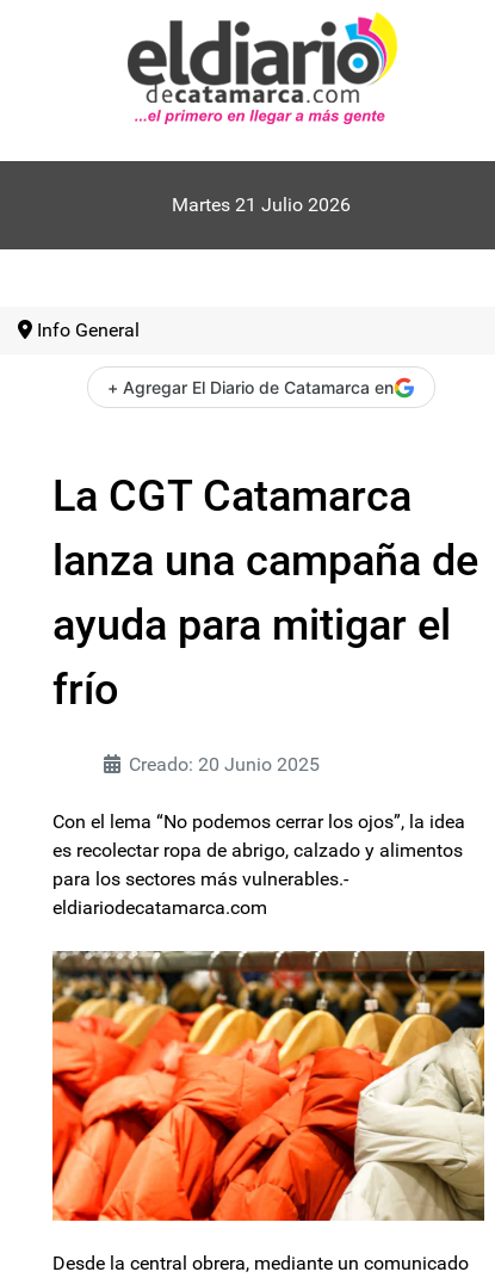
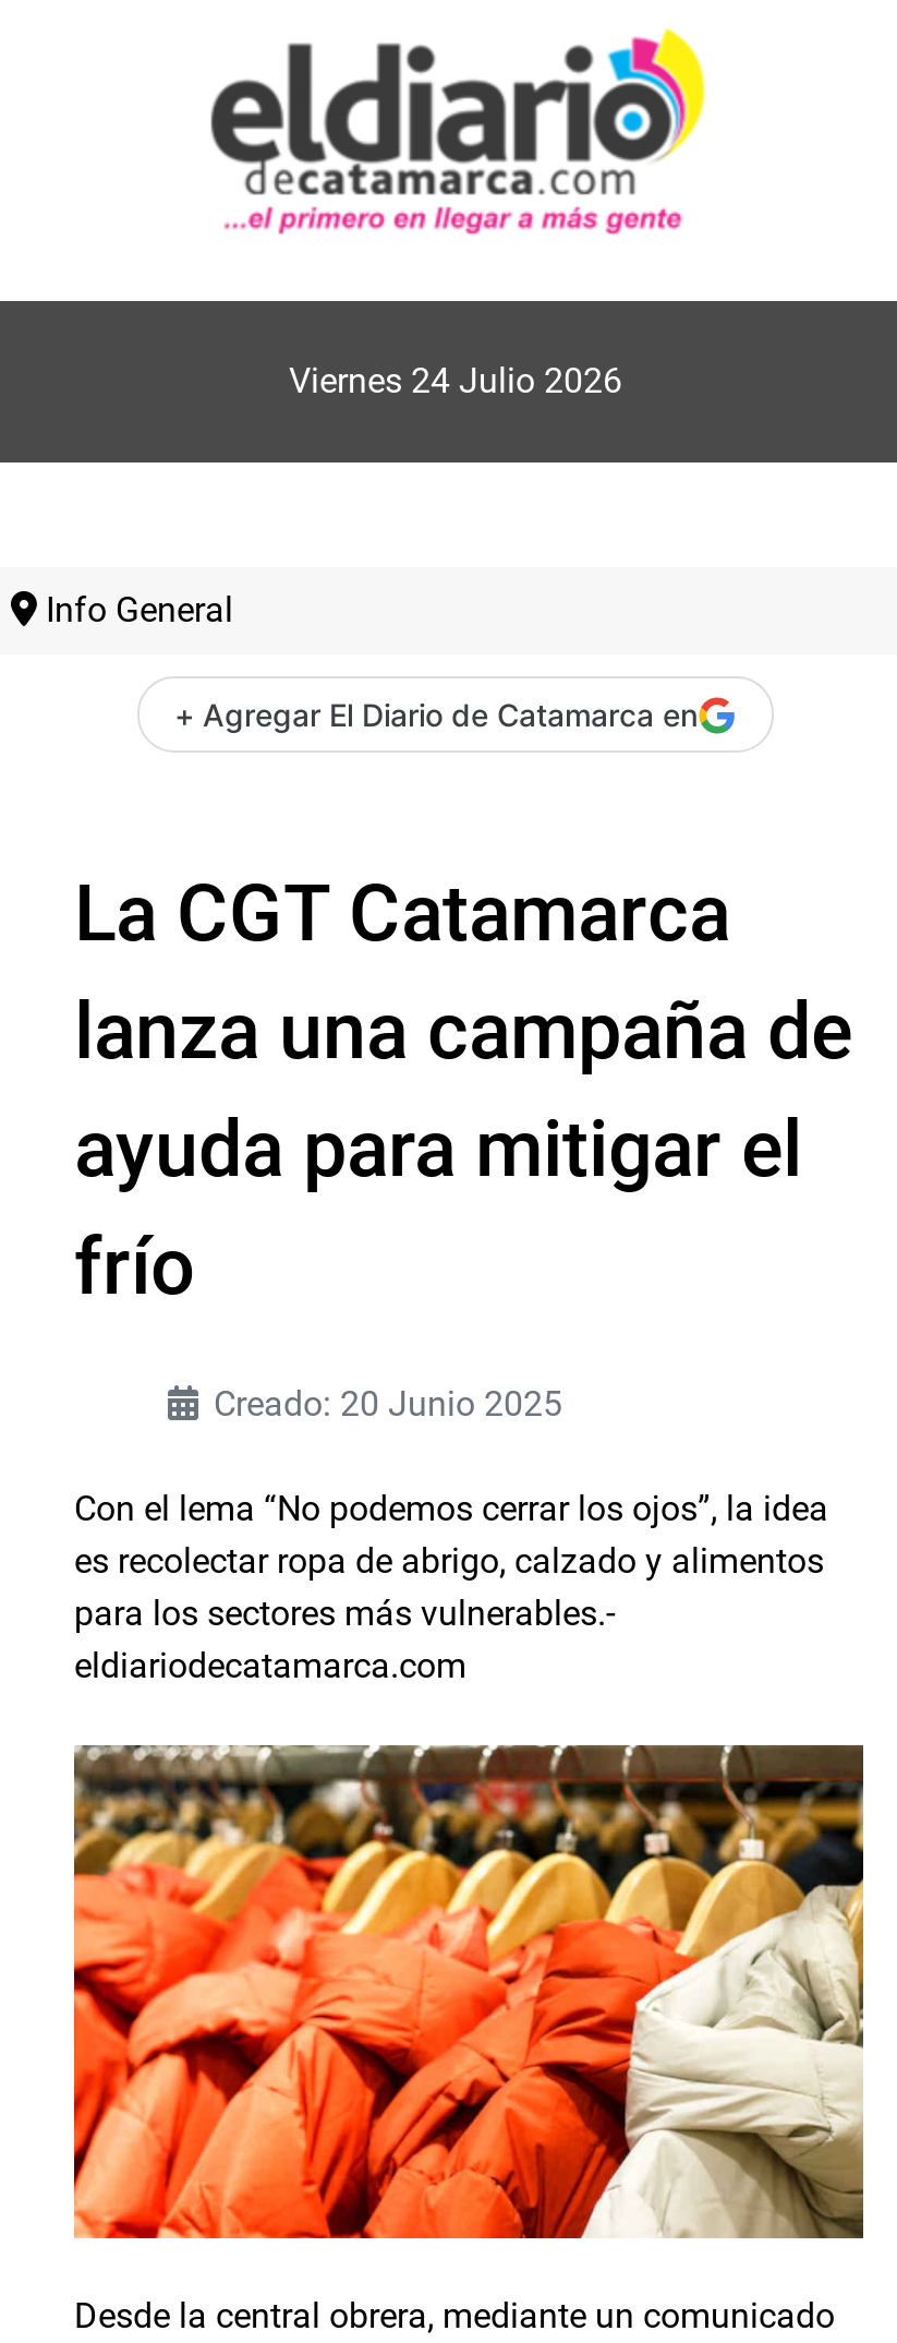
[172,193,351,216] Martes 21 Julio 2026 -> [289,360,622,401] Viernes 24 Julio 2026

